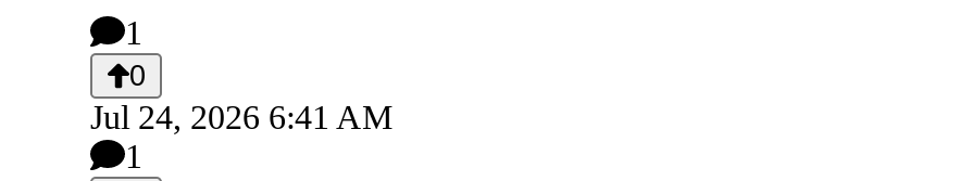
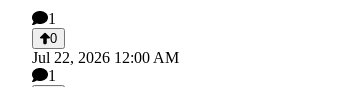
[90,99,392,136] Jul 24, 2026 6:41 AM -> [32,49,179,66] Jul 22, 2026 12:00 AM

